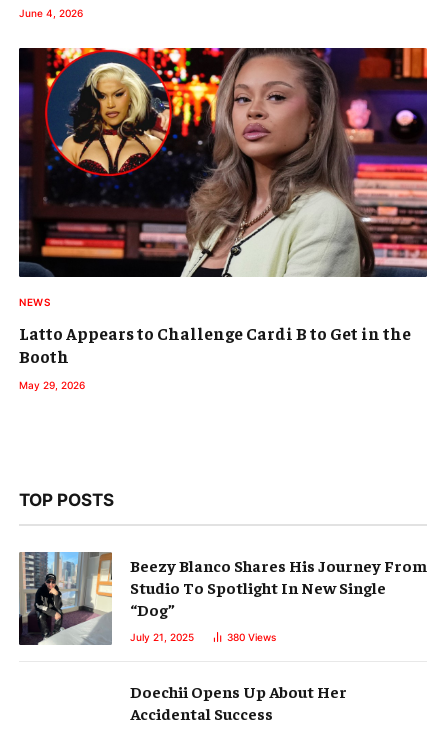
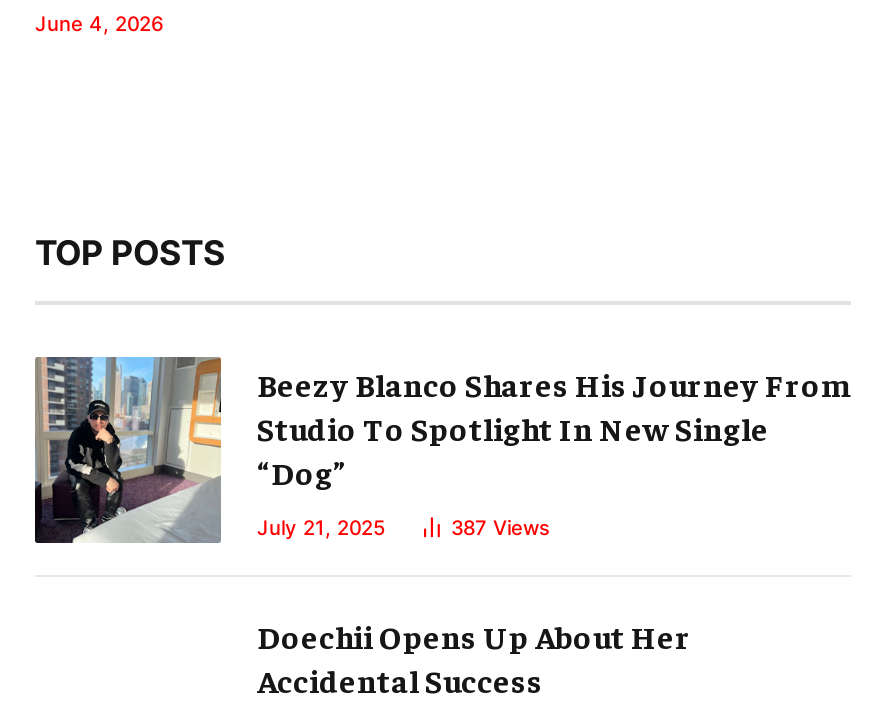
[18,47,428,391] [image] | NEWS | Latto Appears to Challenge Cardi B to Get in the | Booth | May 29, 2026 -> none
[227,631,276,643] 380 Views -> [451,515,549,539] 387 Views

